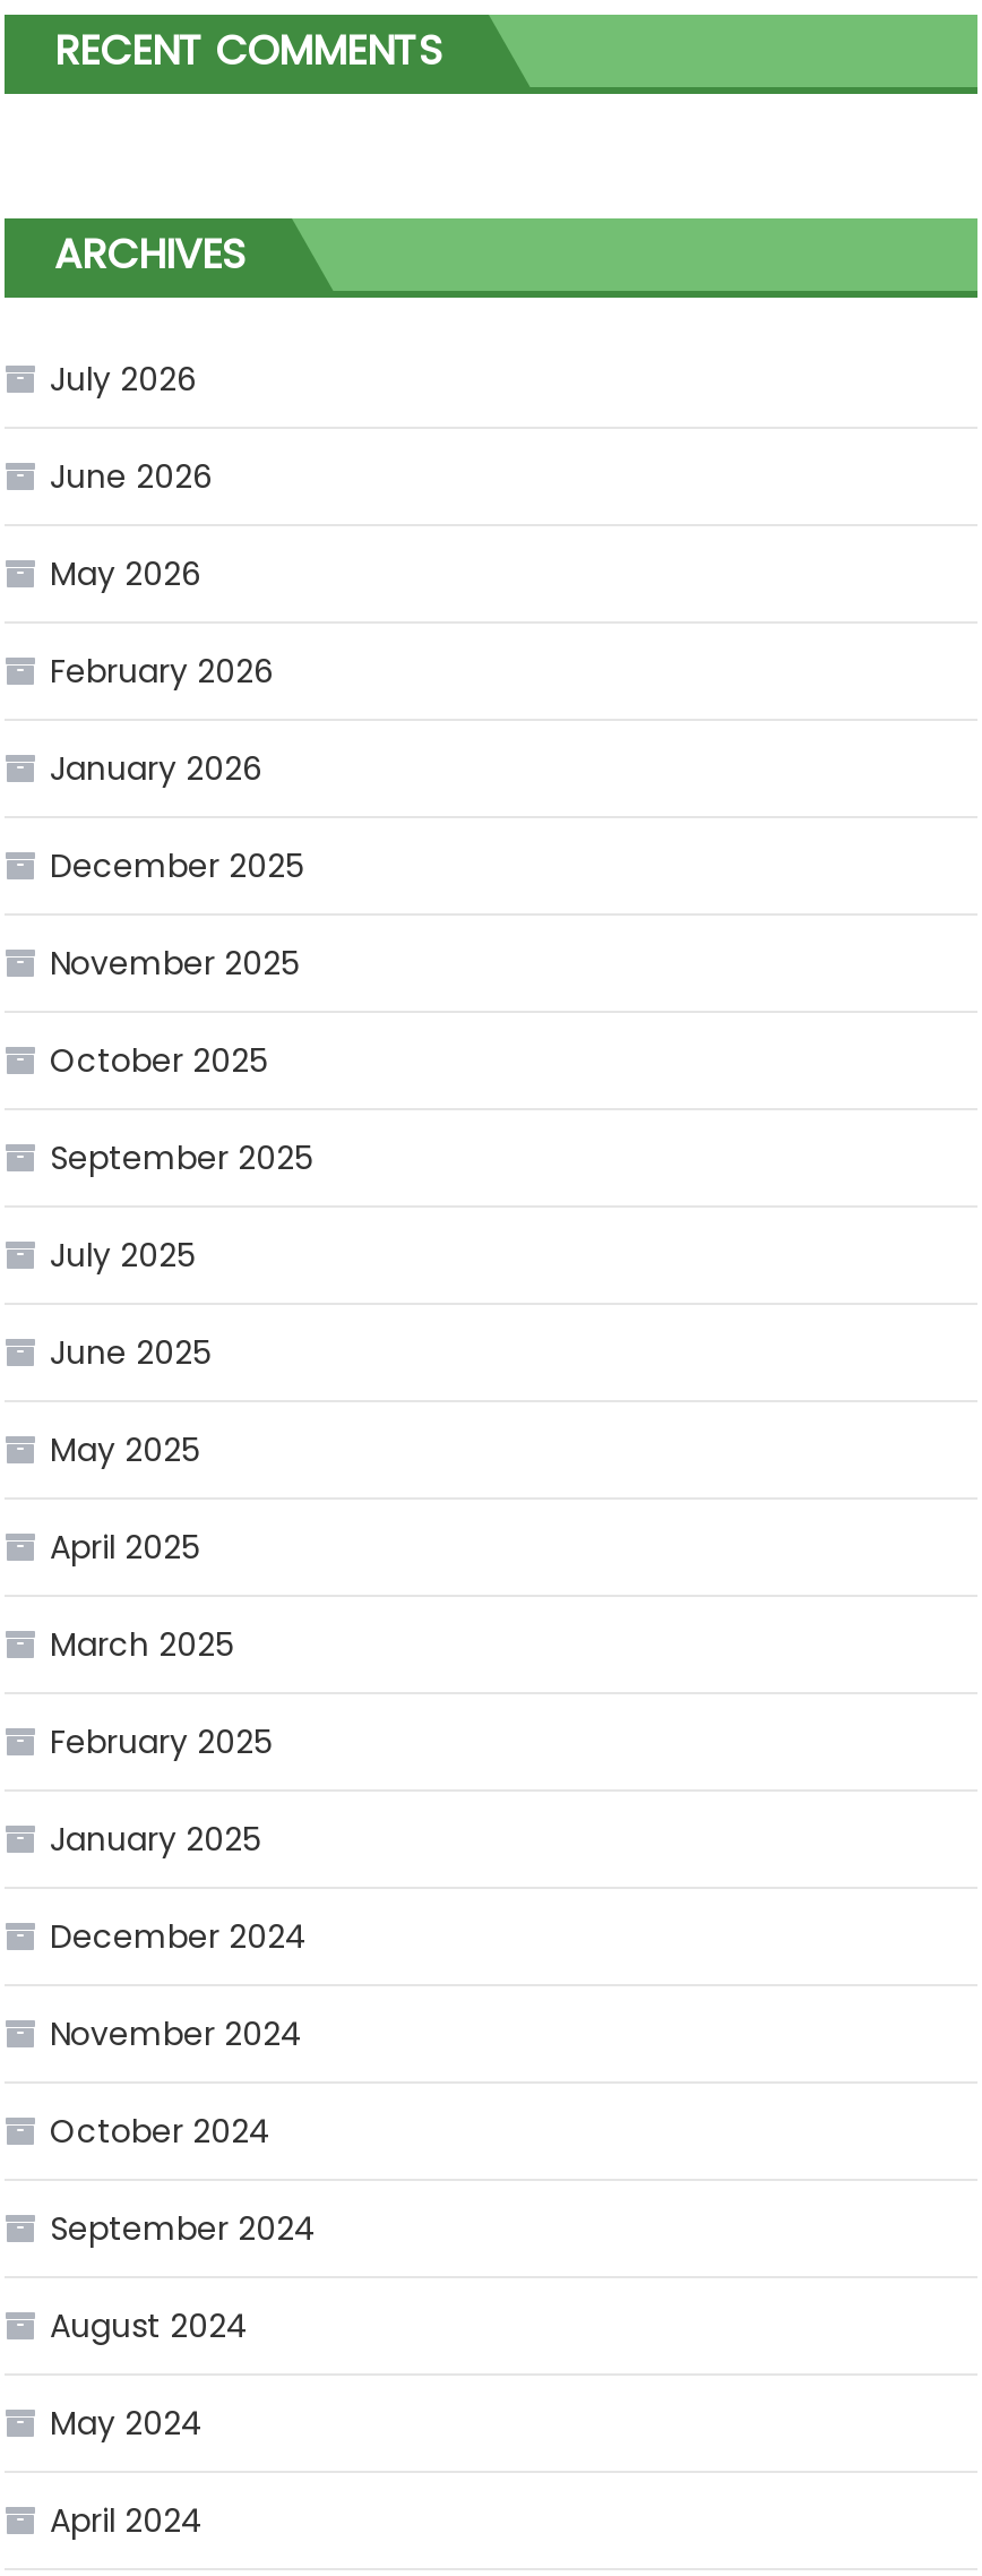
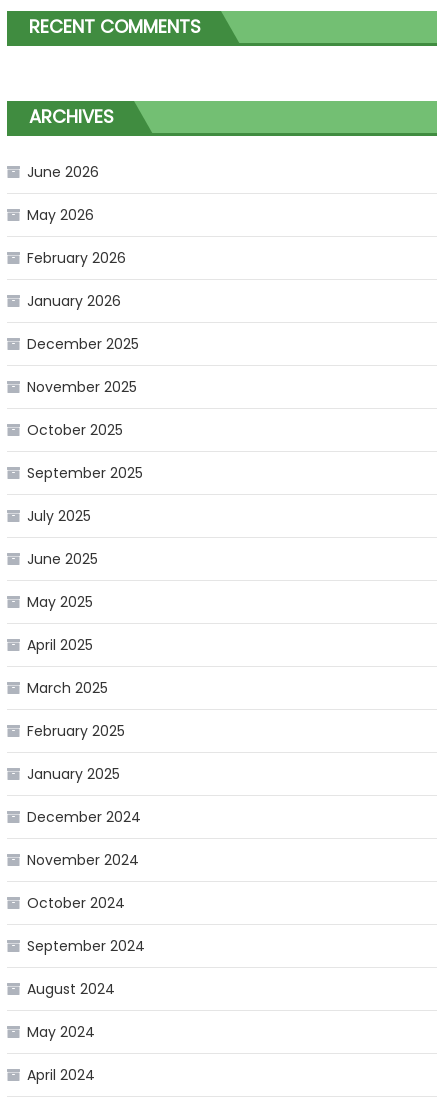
[50,357,197,402] July 2026 -> none

